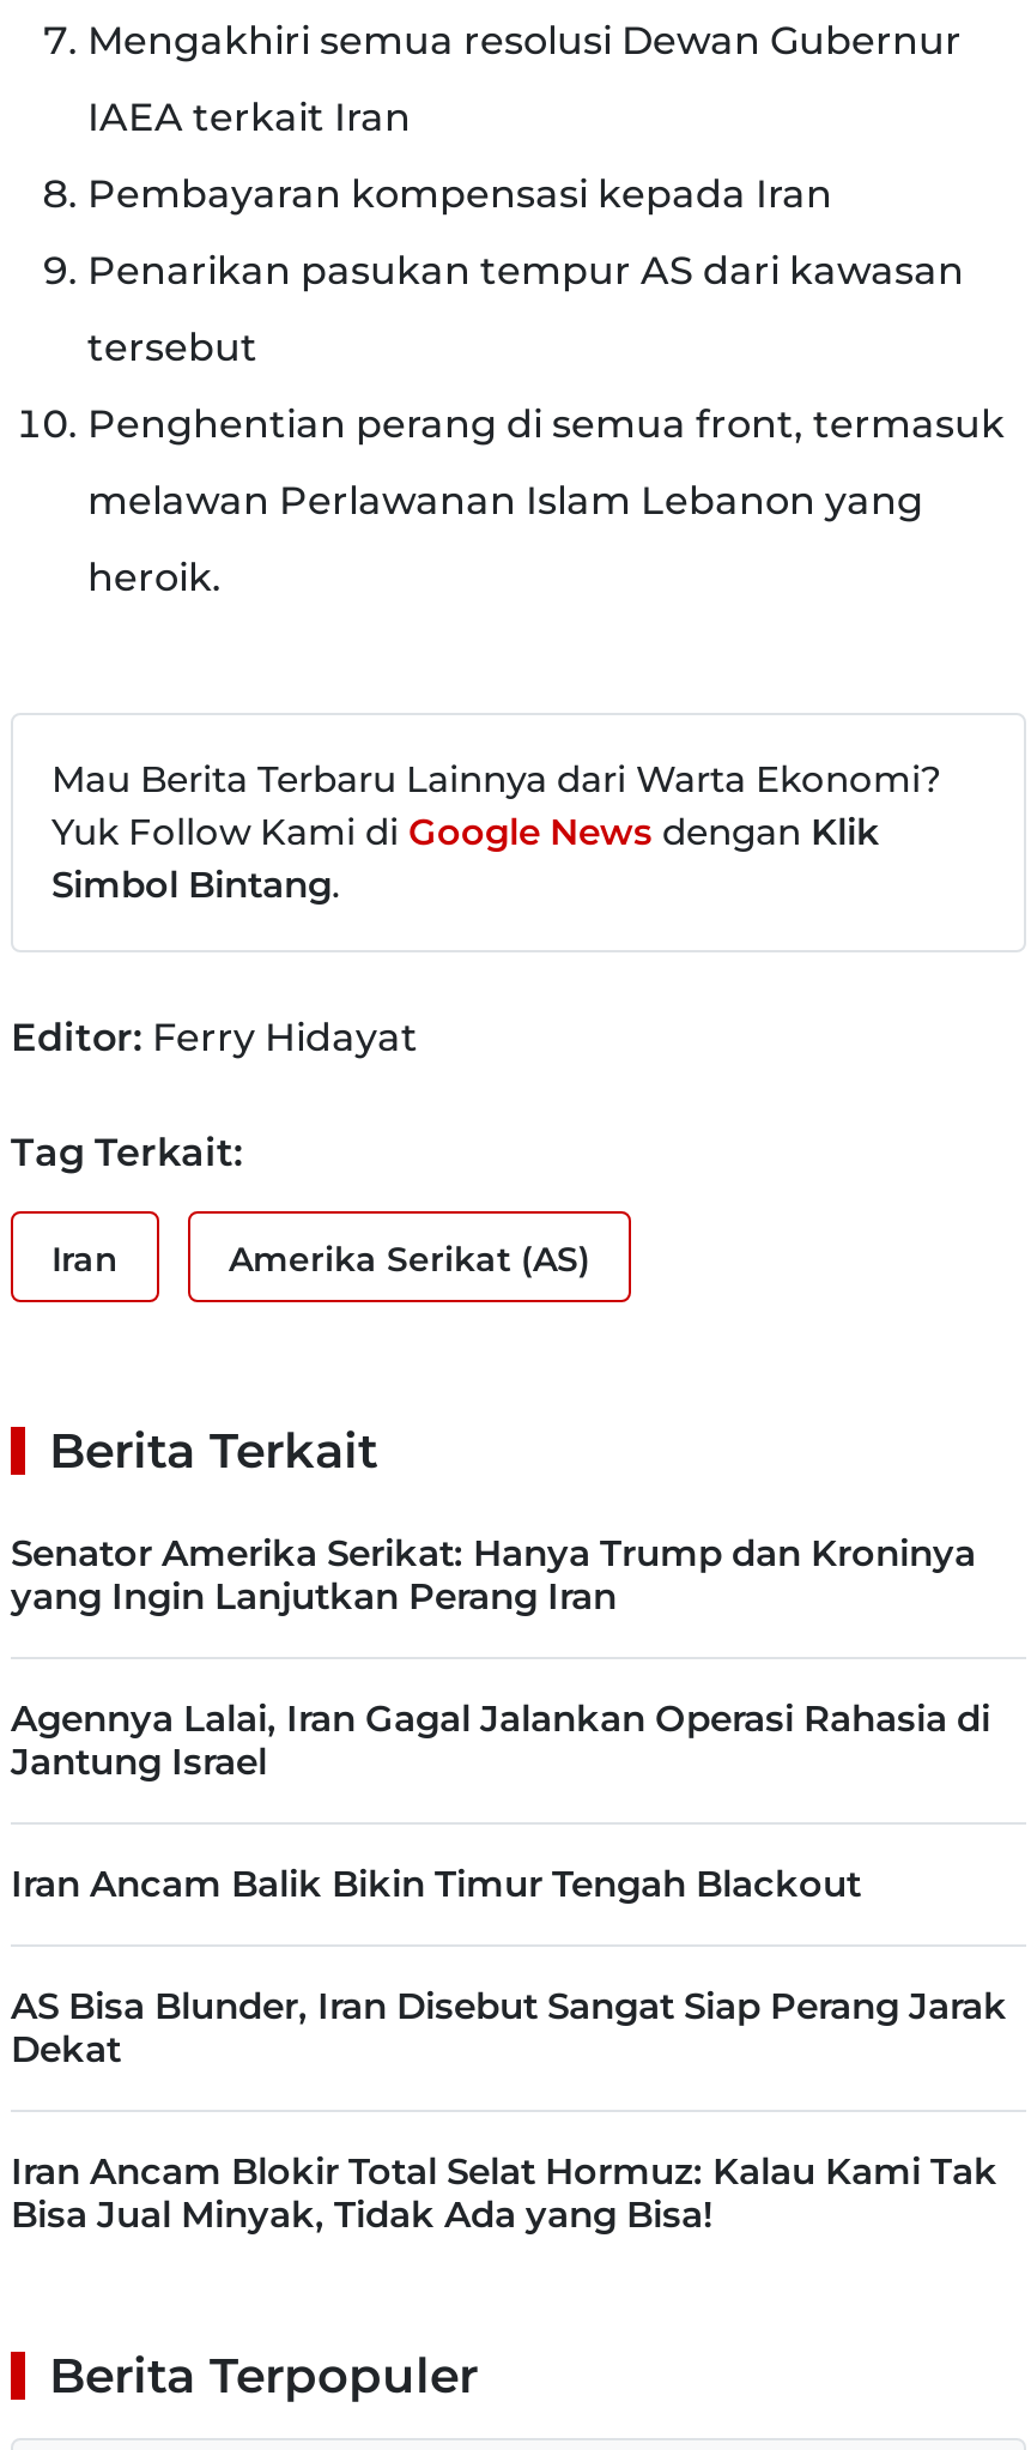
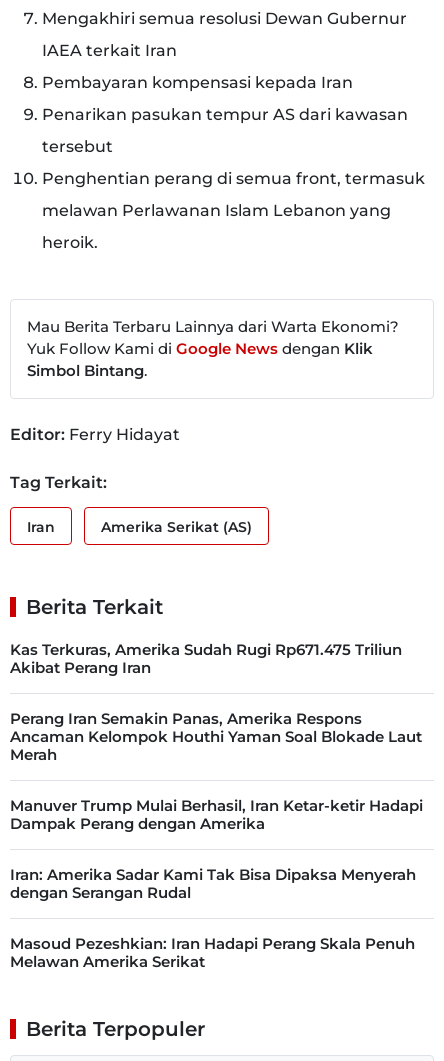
[11,1530,976,1619] Senator Amerika Serikat: Hanya Trump dan Kroninya | yang Ingin Lanjutkan Perang Iran -> [10,640,402,677] Kas Terkuras, Amerika Sudah Rugi Rp671.475 Triliun | Akibat Perang Iran
[11,1695,990,1784] Agennya Lalai, Iran Gagal Jalankan Operasi Rahasia di | Jantung Israel -> [10,709,422,764] Perang Iran Semakin Panas, Amerika Respons | Ancaman Kelompok Houthi Yaman Soal Blokade Laut | Merah
[11,1861,861,1906] Iran Ancam Balik Bikin Timur Tengah Blackout -> [10,796,423,833] Manuver Trump Mulai Berhasil, Iran Ketar-ketir Hadapi | Dampak Perang dengan Amerika
[11,1983,1007,2071] AS Bisa Blunder, Iran Disebut Sangat Siap Perang Jarak | Dekat -> [10,865,416,902] Iran: Amerika Sadar Kami Tak Bisa Dipaksa Menyerah | dengan Serangan Rudal
[11,2148,997,2237] Iran Ancam Blokir Total Selat Hormuz: Kalau Kami Tak | Bisa Jual Minyak, Tidak Ada yang Bisa! -> [10,934,415,971] Masoud Pezeshkian: Iran Hadapi Perang Skala Penuh | Melawan Amerika Serikat

